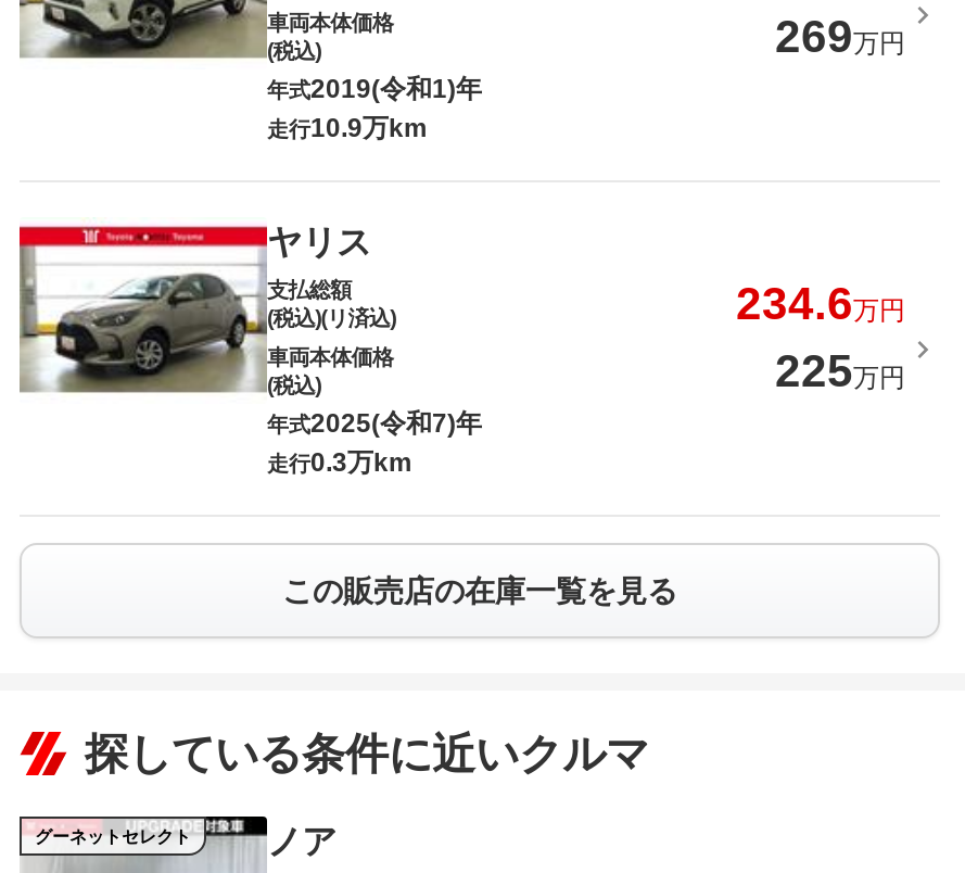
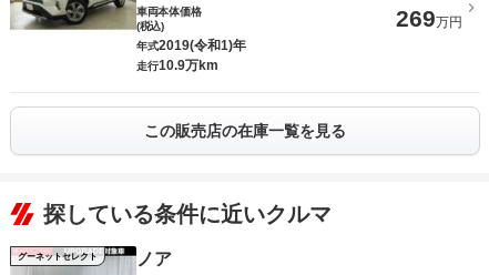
[17,224,905,478] [image] | ヤリス | 支払総額 | (税込)(リ済込) | 234.6万円 | 車両本体価格 | (税込) | 225万円 | 年式2025(令和7)年 | 走行0.3万km -> none

